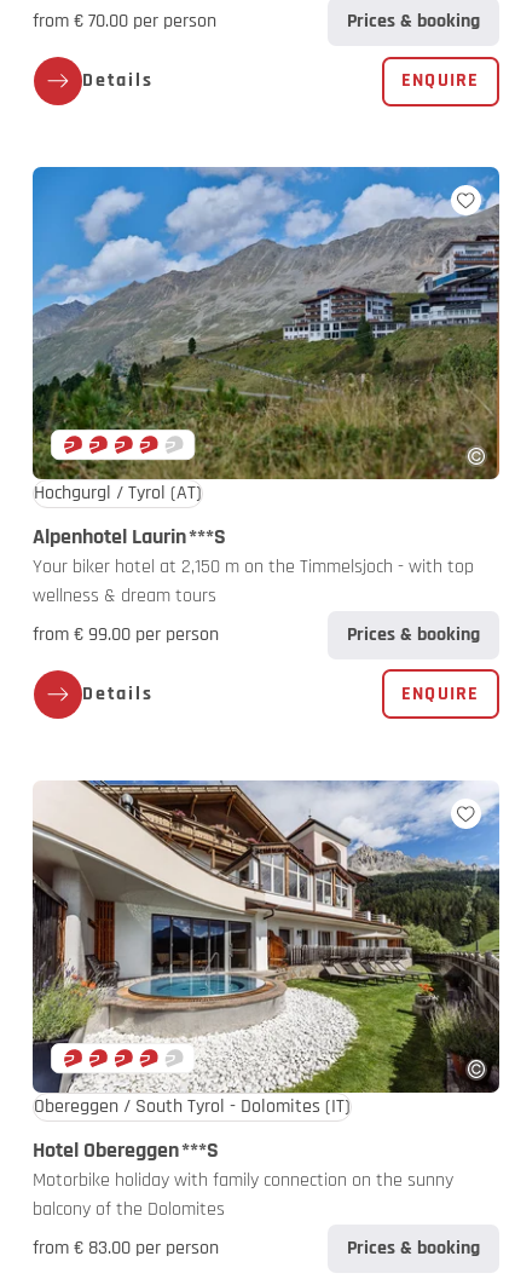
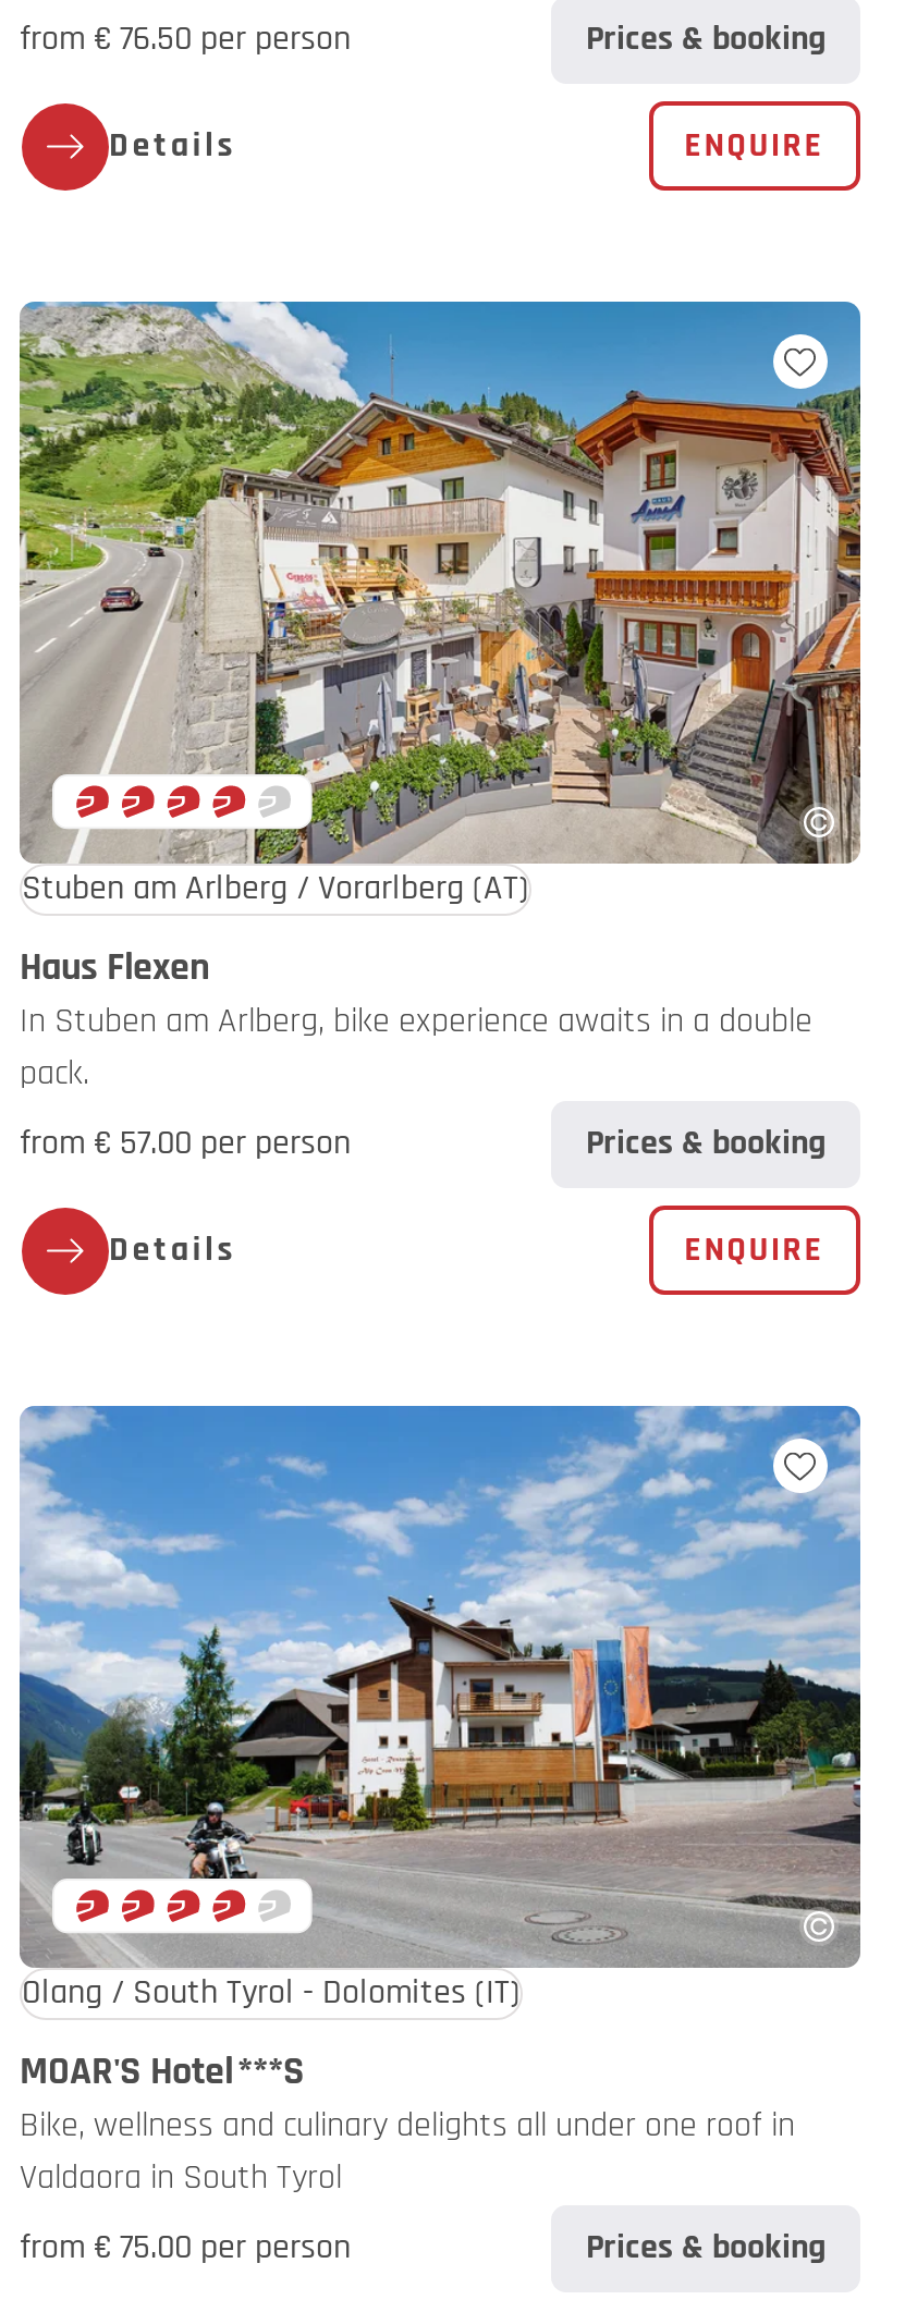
[33,9,216,34] from € 70.00 per person -> [20,16,351,62] from € 76.50 per person
[31,166,499,506] [image] | Hochgurgl / Tyrol (AT) -> [17,301,860,911] [image] | Stuben am Arlberg / Vorarlberg (AT)
[33,523,474,609] Alpenhotel Laurin ***S | Your biker hotel at 2,150 m on the Timmelsjoch - with top | wellness & dream tours -> [20,941,812,1096] Haus Flexen | In Stuben am Arlberg, bike experience awaits in a double | pack.
[33,622,219,647] from € 99.00 per person -> [20,1120,351,1166] from € 57.00 per person
[31,779,500,1119] [image] | Obereggen / South Tyrol - Dolomites(IT) -> [17,1403,863,2015] [image] | Olang / South Tyrol - Dolomites(IT)
[33,1136,453,1222] Hotel Obereggen ***S | Motorbike holiday with family connection on the sunny | balcony of the Dolomites -> [20,2045,795,2200] MOAR'S Hotel ***S | Bike, wellness and culinary delights all under one roof in | Valdaora in South Tyrol
[33,1235,219,1260] from € 83.00 per person -> [20,2224,351,2270] from € 75.00 per person

